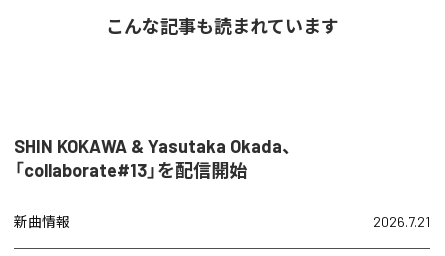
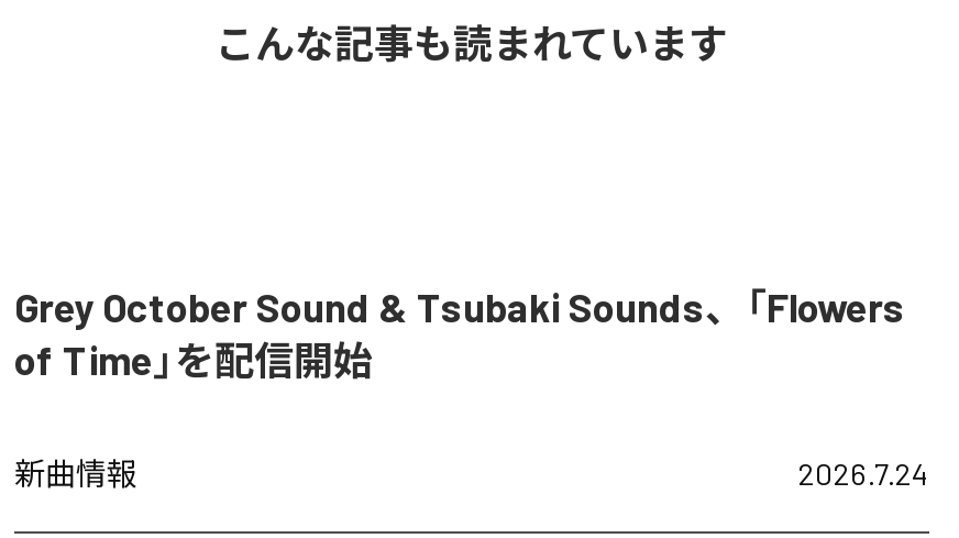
[14,135,300,181] SHIN KOKAWA & Yasutaka Okada、 | 「collaborate#13」を配信開始 -> [14,284,905,385] Grey October Sound & Tsubaki Sounds、「Flowers | of Time」を配信開始
[373,213,430,230] 2026.7.21 -> [797,455,929,493] 2026.7.24

